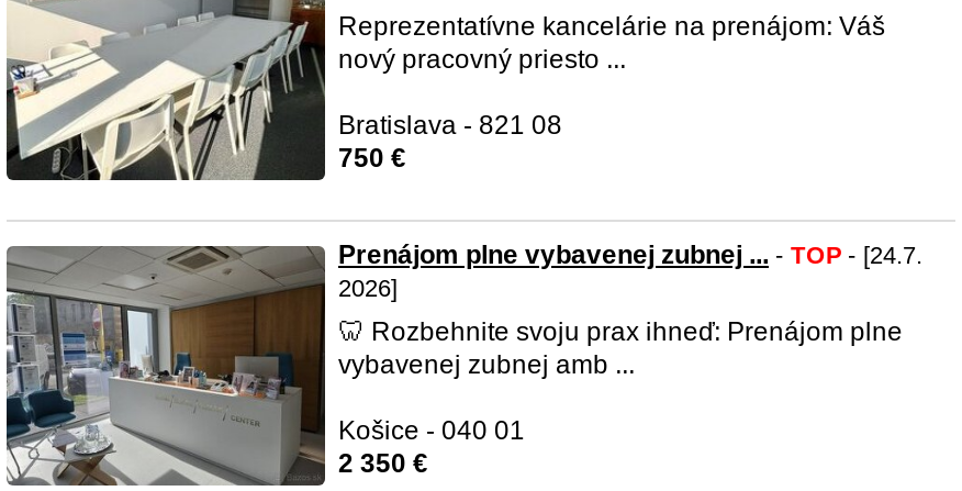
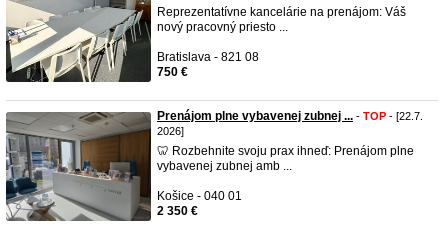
[338,239,922,270] Prenájom plne vybavenej zubnej ... - TOP - [24.7. -> [157,109,423,123] Prenájom plne vybavenej zubnej ... - TOP - [22.7.

